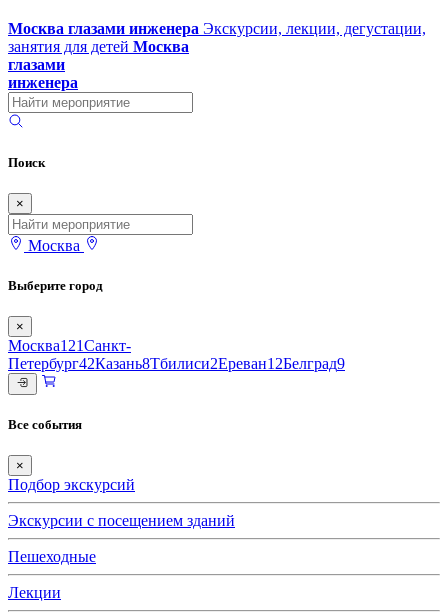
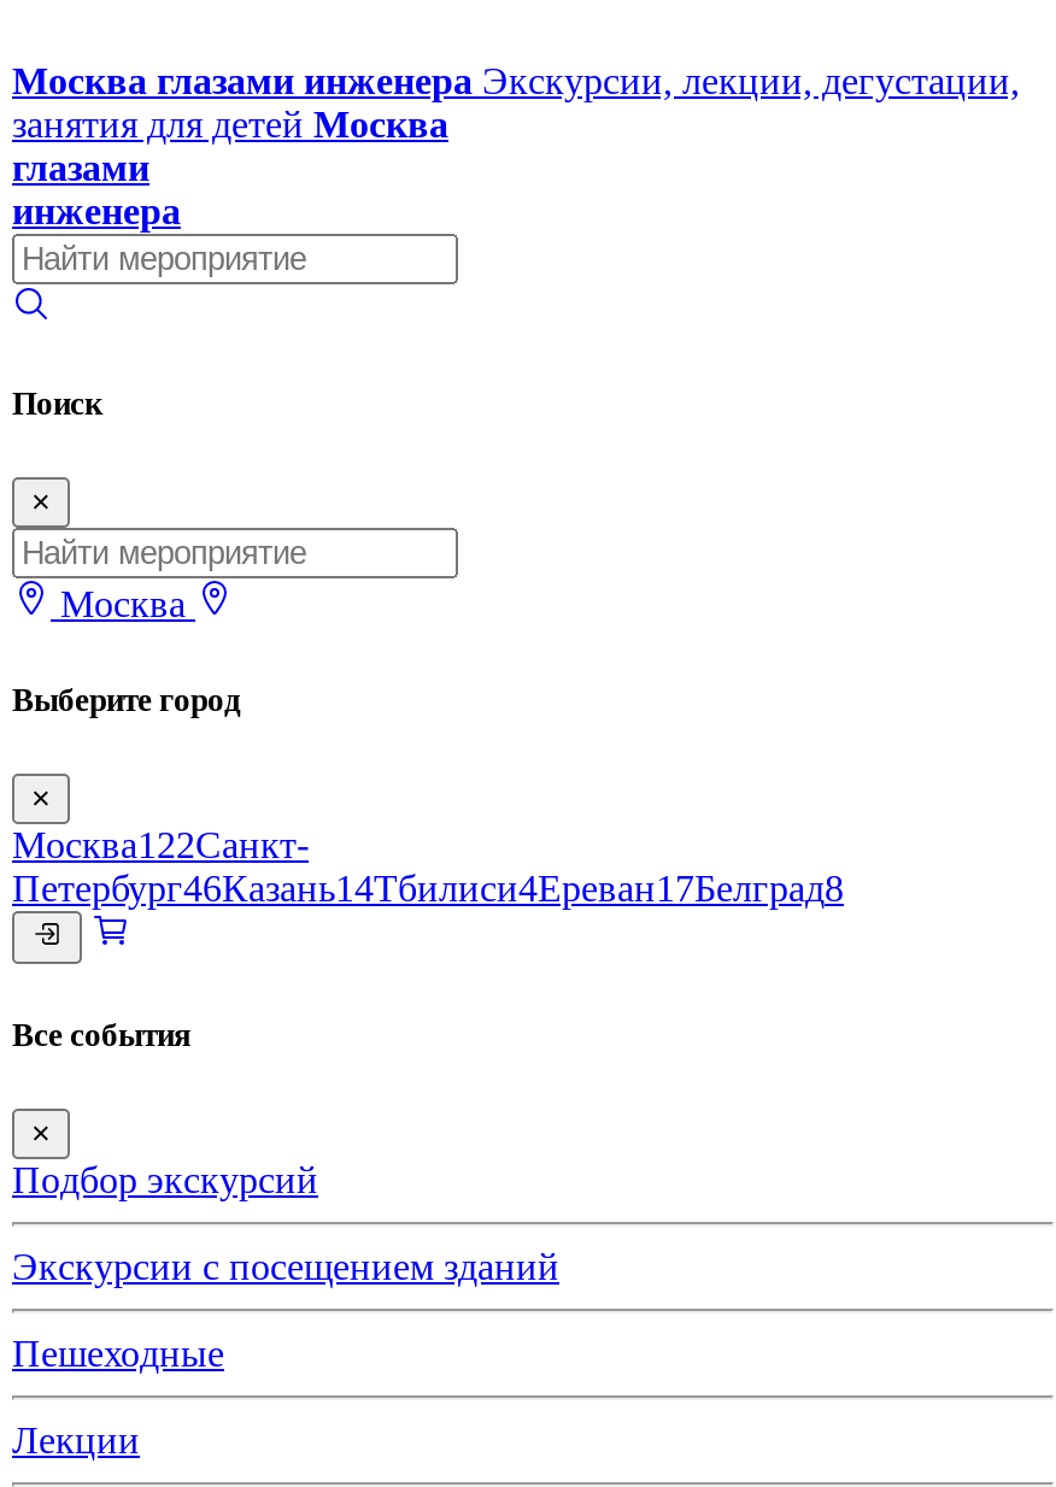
[8,337,131,354] Москва121Санкт- -> [12,824,309,864] Москва122Санкт-
[8,355,345,372] Петербург42Казань8Тбилиси2Ереван12Белград9 -> [12,867,844,908] Петербург46Казань14Тбилиси4Ереван17Белград8

